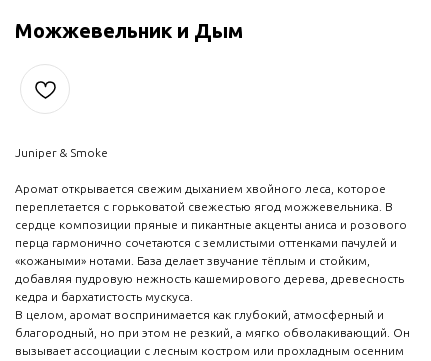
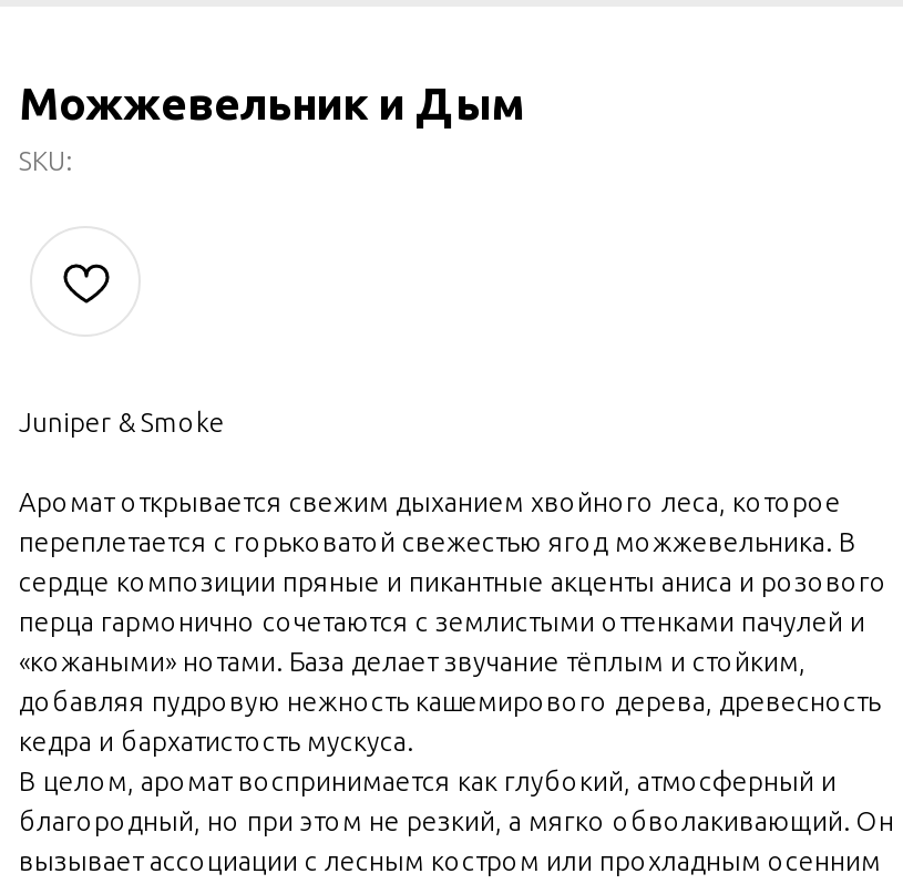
none -> [19,146,72,175] SKU:

